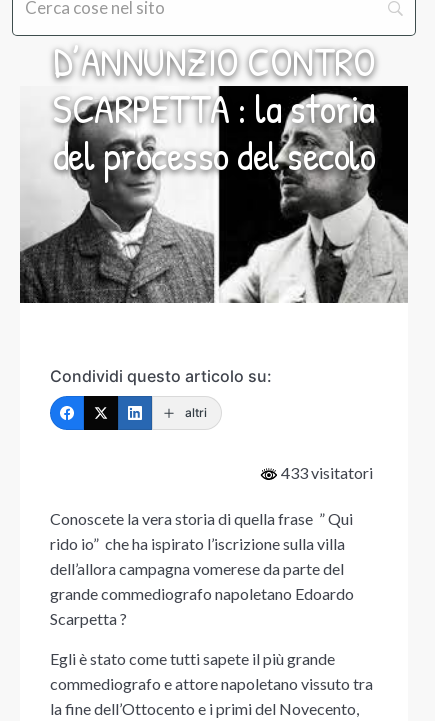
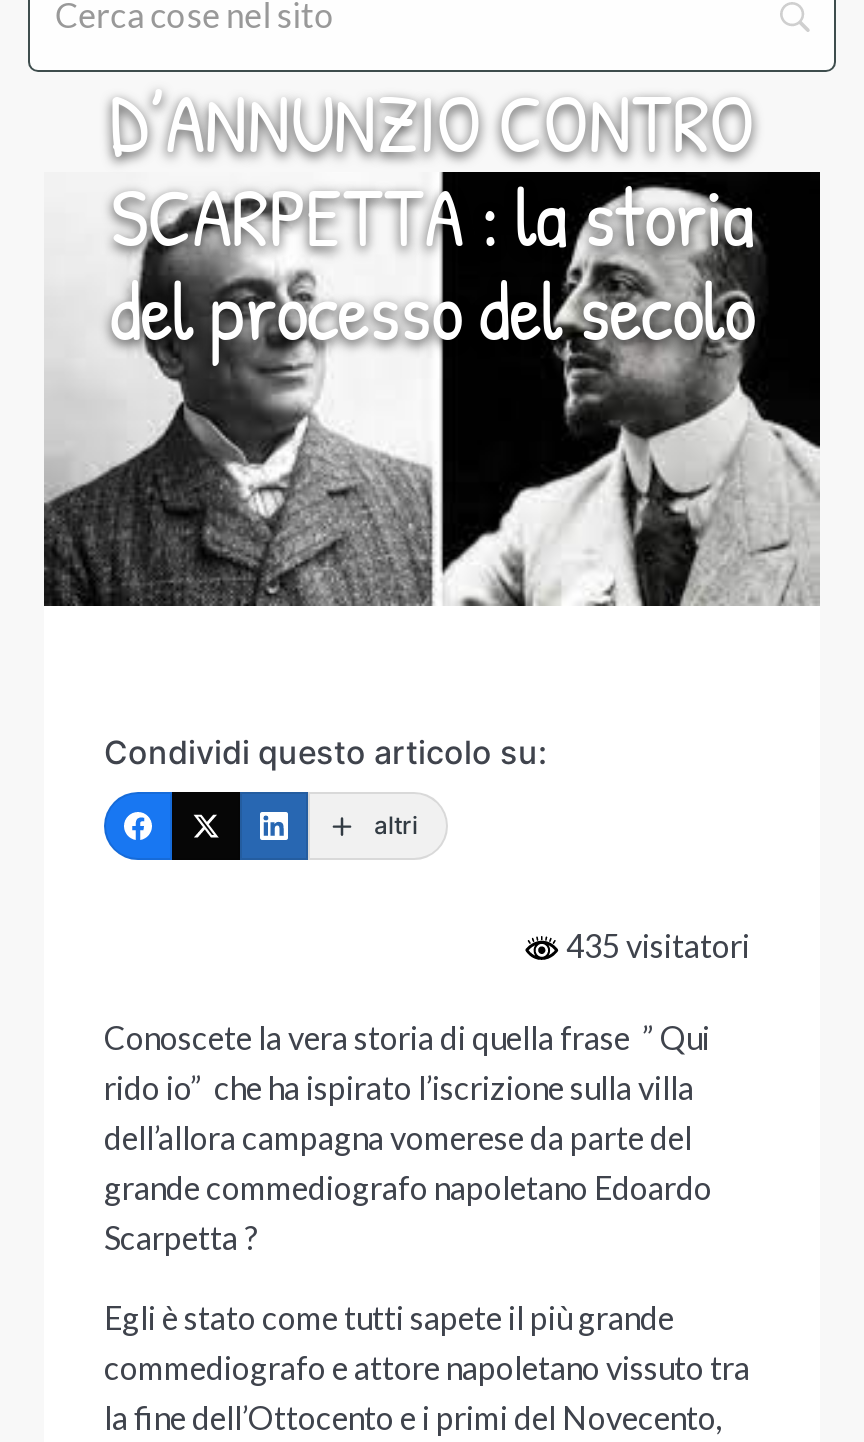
[278,463,373,482] 433 visitatori -> [560,927,750,965] 435 visitatori

